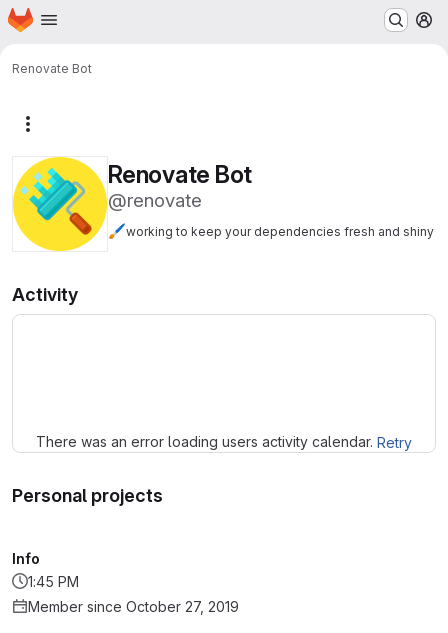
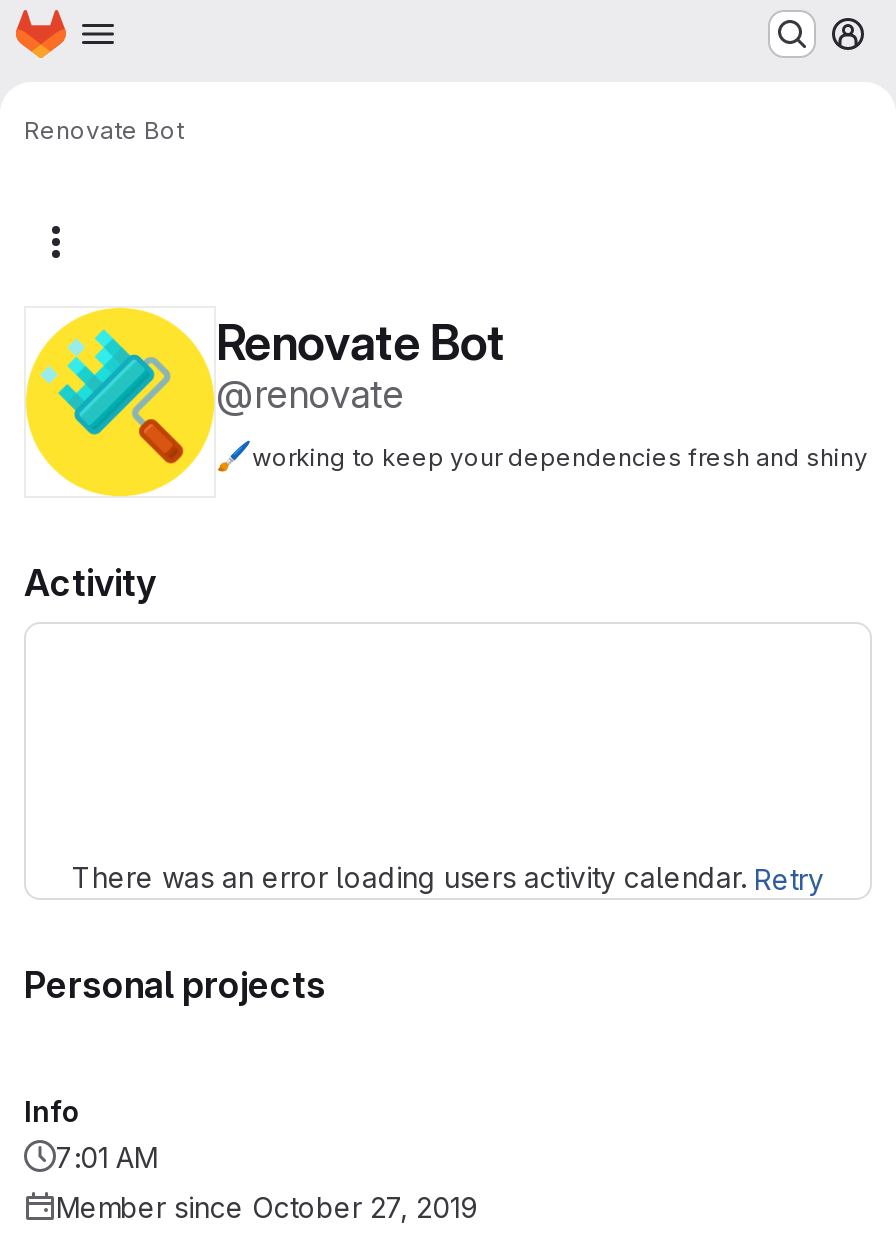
[28,573,79,590] 1:45 PM -> [56,1140,158,1174] 7:01 AM

